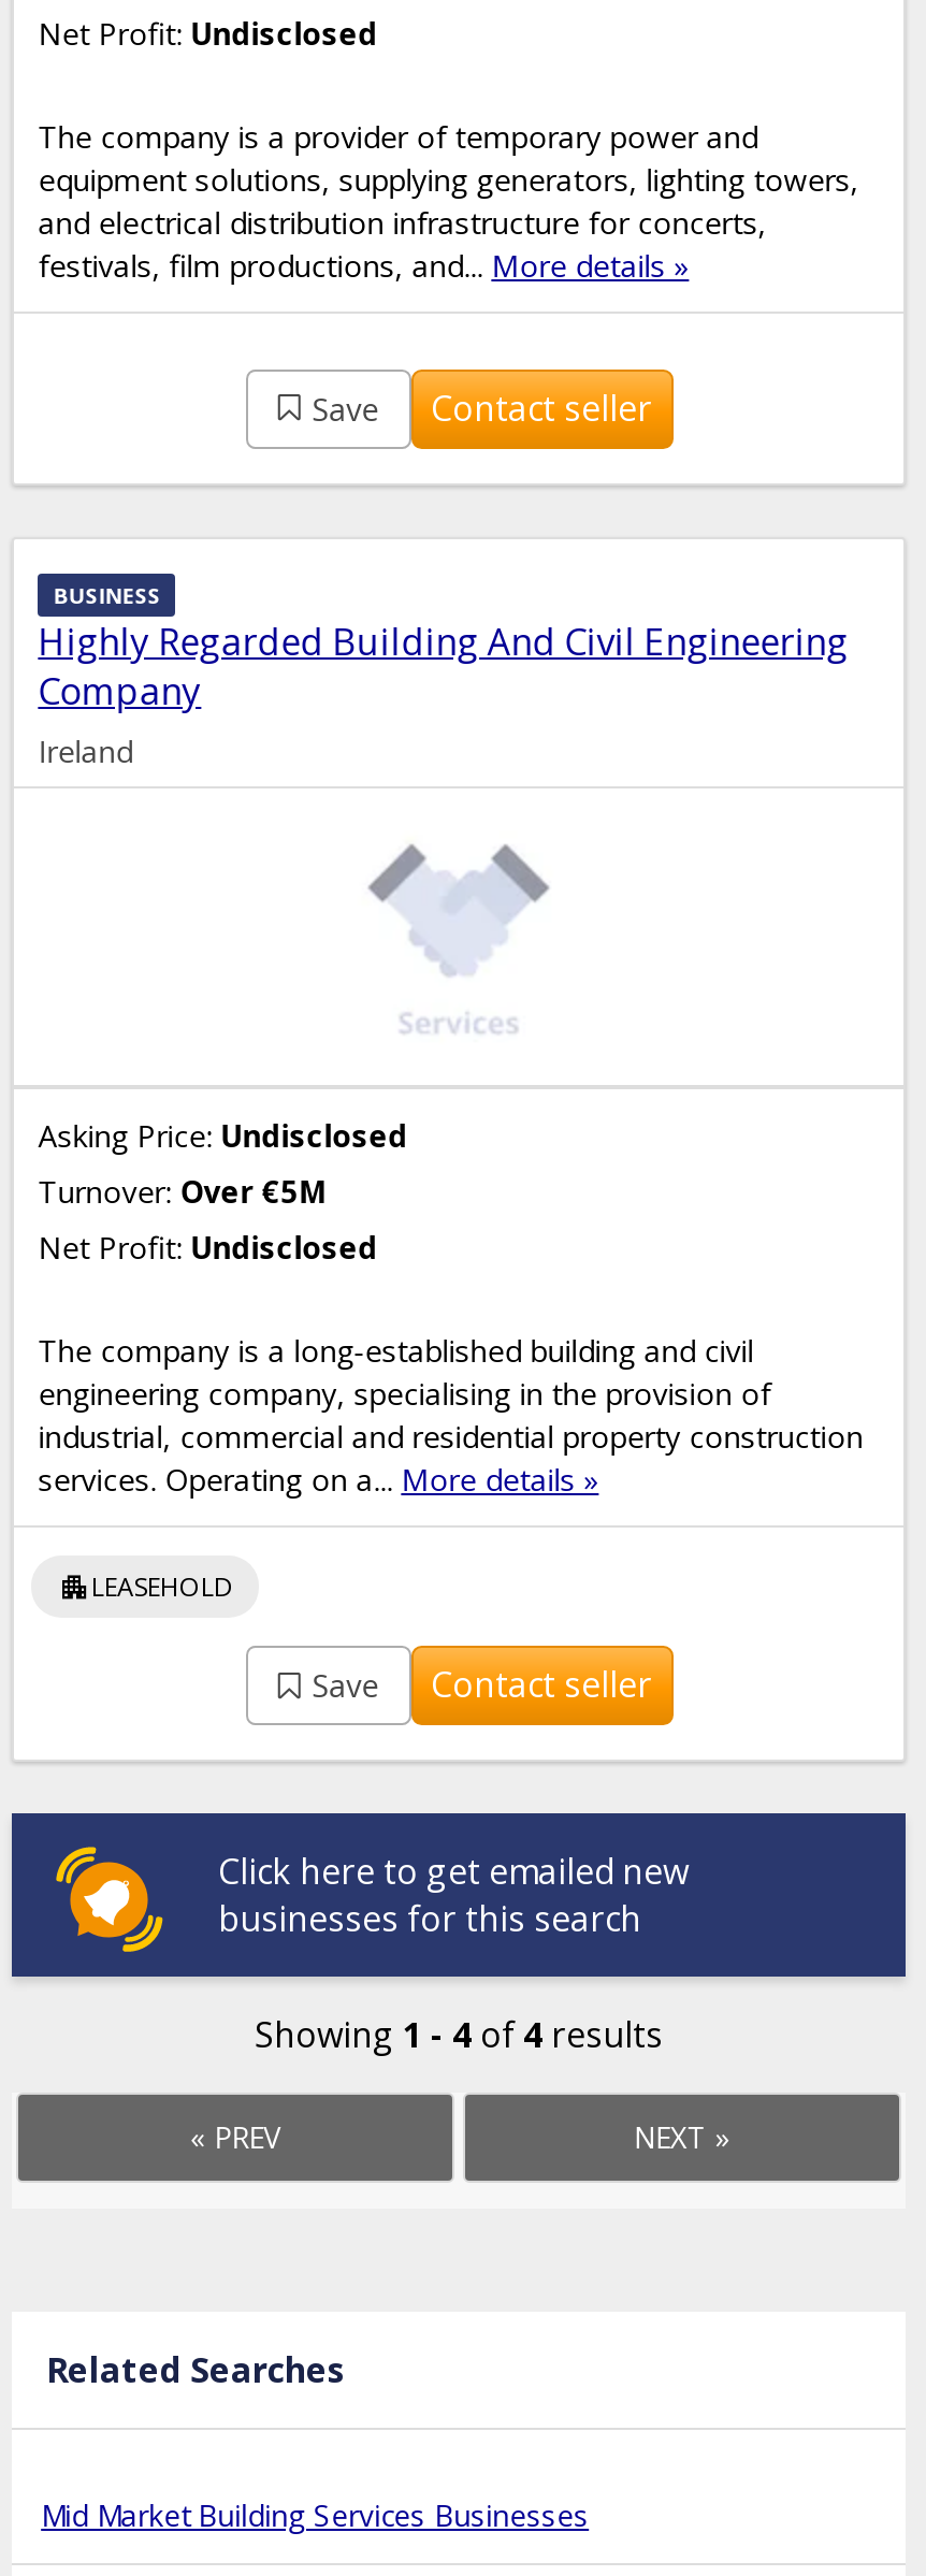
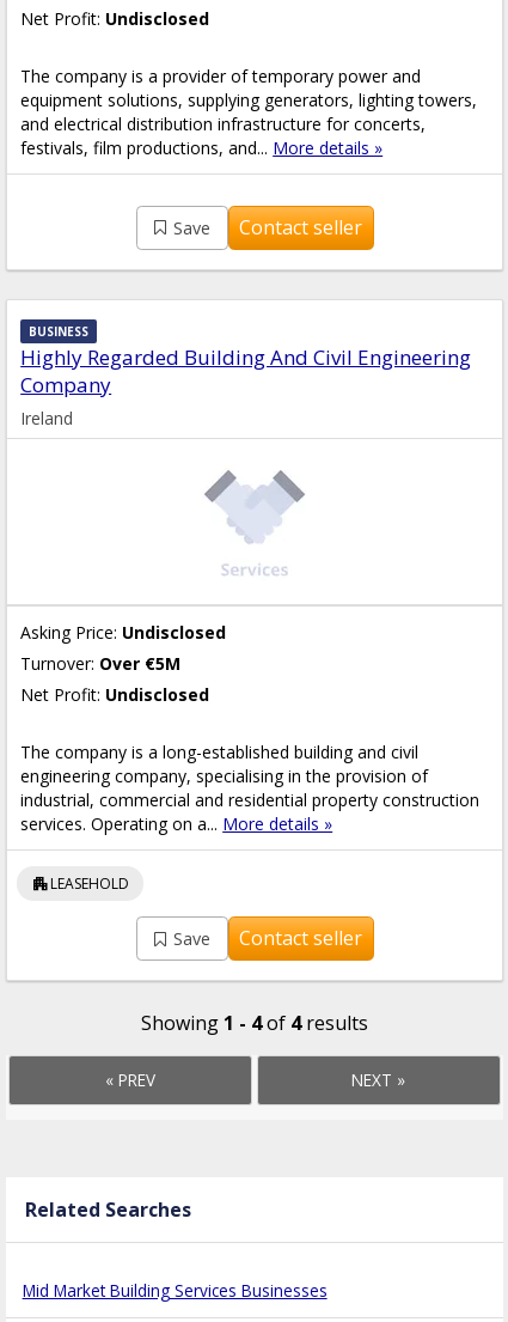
[10,1811,908,1981] [image] | Click here to get emailed new | businesses for this search -> none

